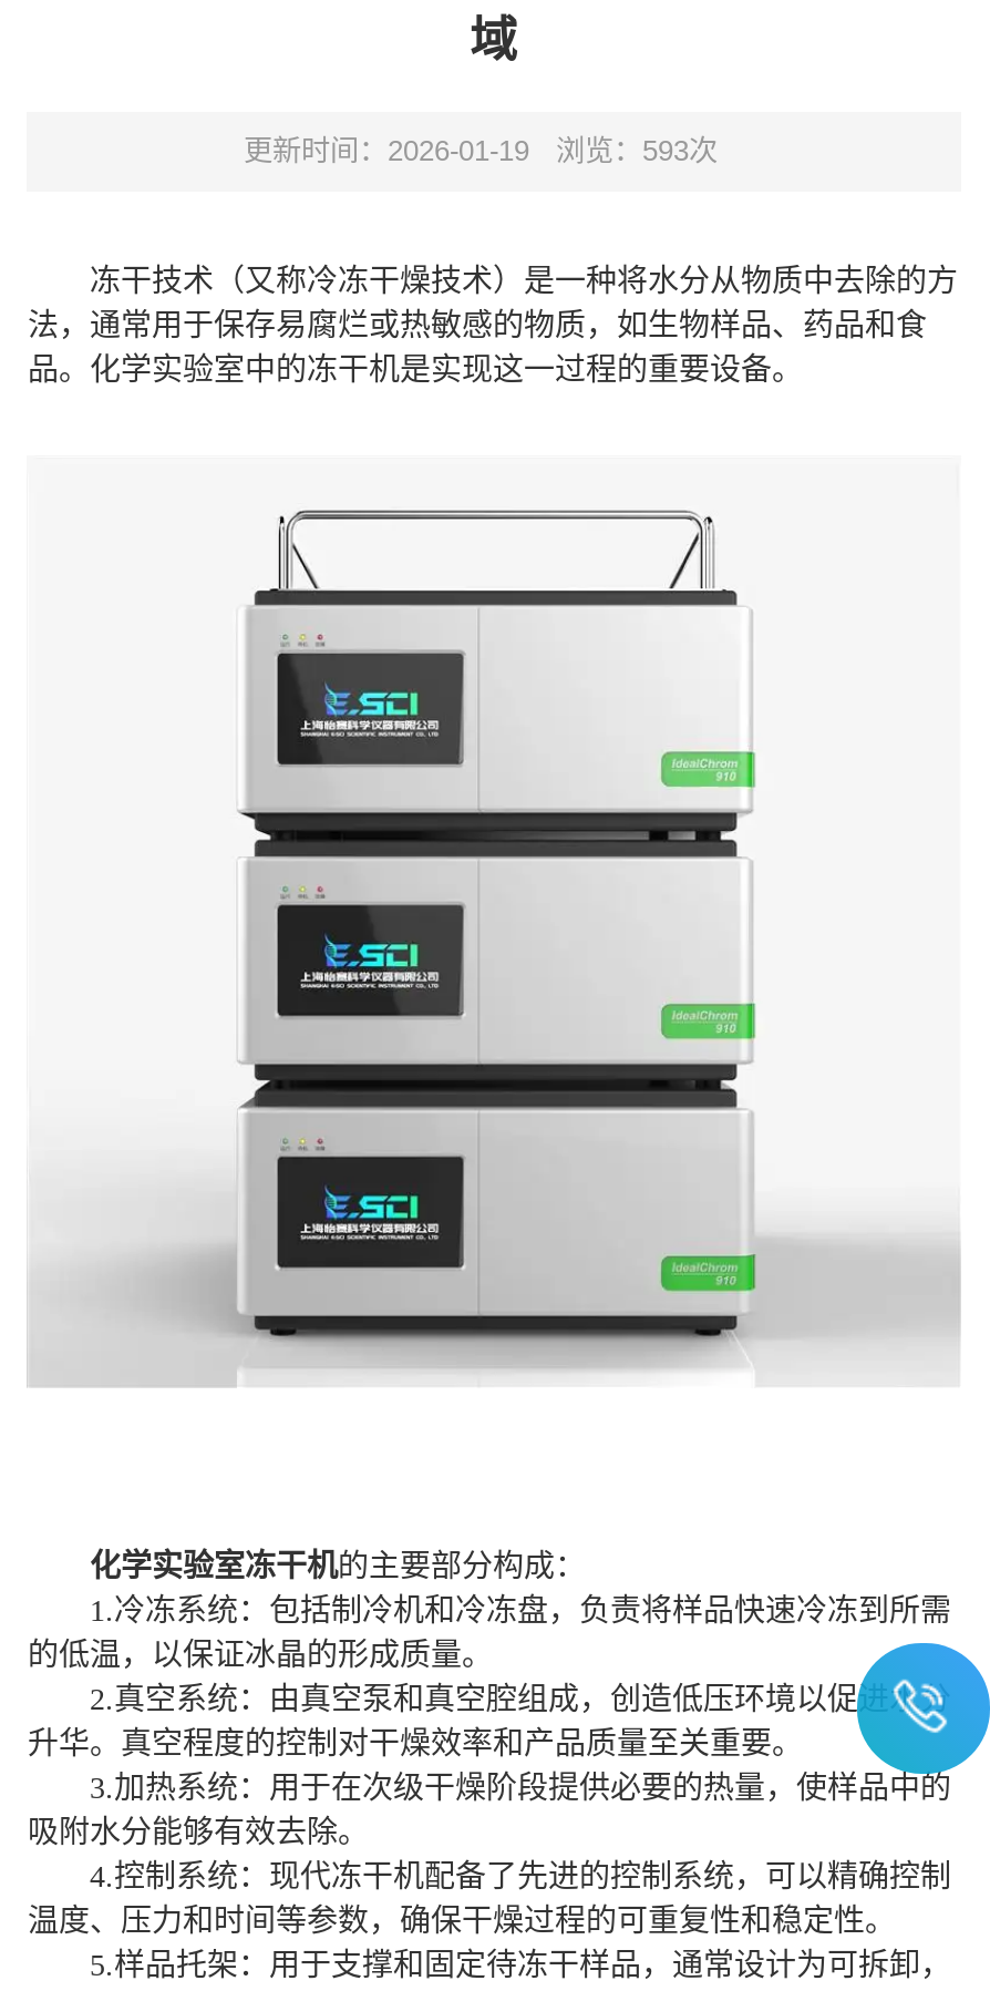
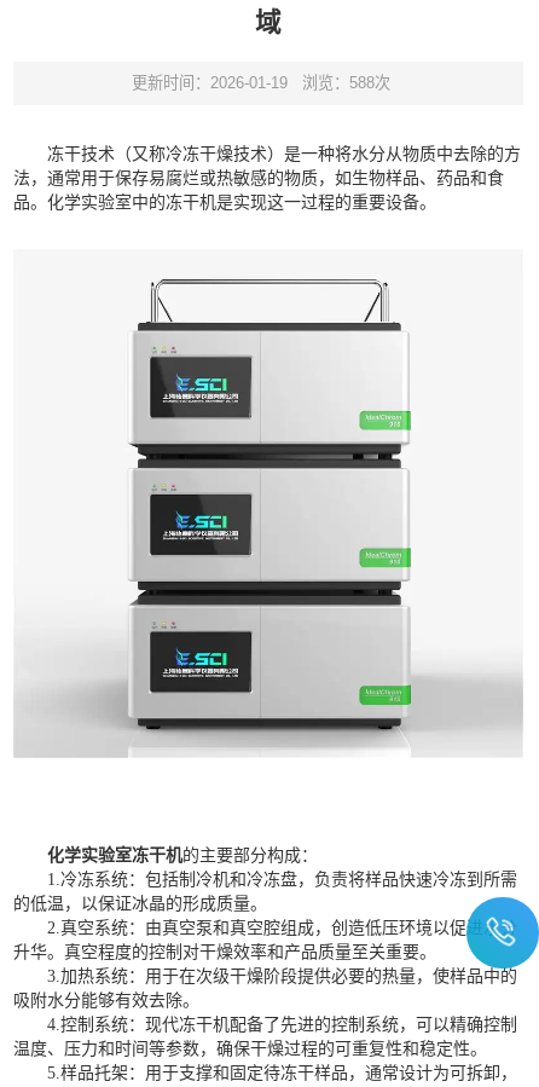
[244,135,718,168] 更新时间：2026-01-19 浏览：593次 -> [132,74,390,92] 更新时间：2026-01-19 浏览：588次

